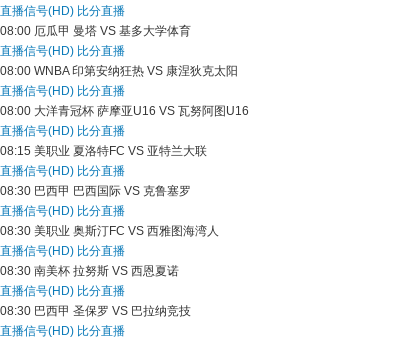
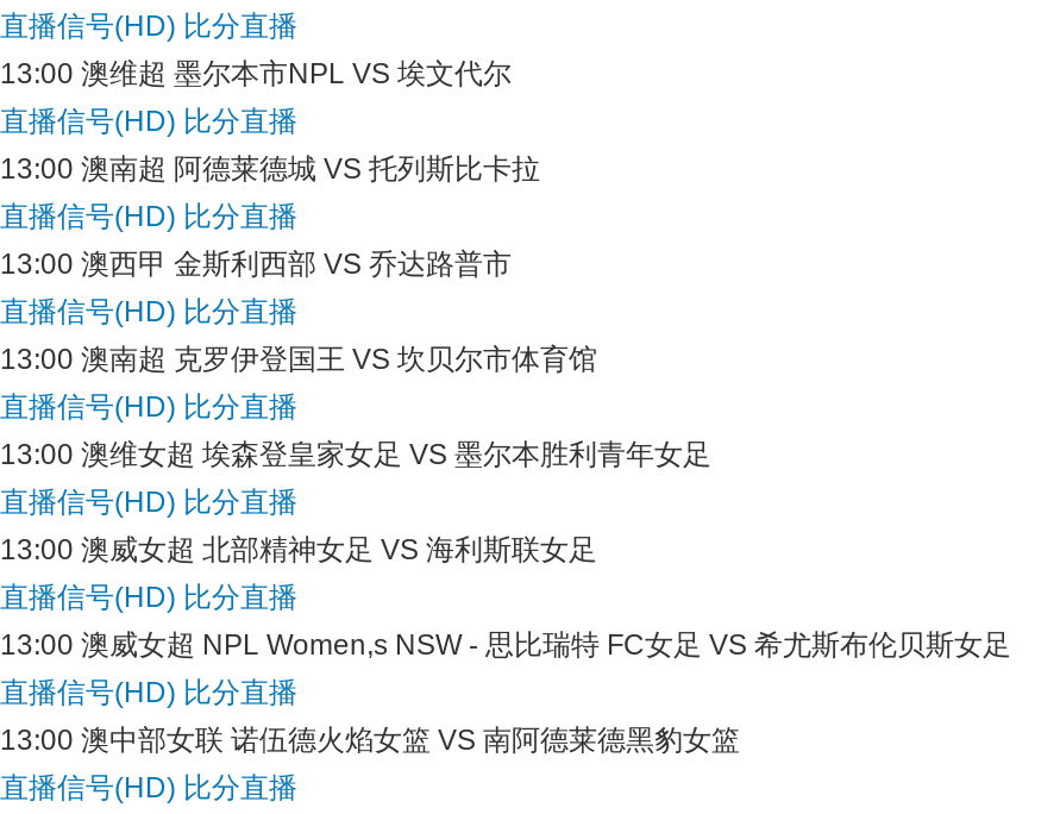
[0,24,191,38] 08:00 厄瓜甲曼塔 VS 基多大学体育 -> [0,57,512,90] 13:00 澳维超墨尔本市NPL VS 埃文代尔
[0,64,238,78] 08:00 WNBA印第安纳狂热 VS 康涅狄克太阳 -> [0,152,540,186] 13:00 澳南超阿德莱德城 VS 托列斯比卡拉
[0,104,249,118] 08:00 大洋青冠杯萨摩亚U16 VS 瓦努阿图U16 -> [0,248,512,281] 13:00 澳西甲金斯利西部 VS 乔达路普市
[0,144,207,158] 08:15 美职业夏洛特FC VS 亚特兰大联 -> [0,343,597,376] 13:00 澳南超克罗伊登国王 VS 坎贝尔市体育馆
[0,184,191,198] 08:30 巴西甲巴西国际 VS 克鲁塞罗 -> [0,438,711,471] 13:00 澳维女超埃森登皇家女足 VS 墨尔本胜利青年女足
[0,224,219,238] 08:30 美职业奥斯汀FC VS 西雅图海湾人 -> [0,533,597,566] 13:00 澳威女超北部精神女足 VS 海利斯联女足
[0,264,179,278] 08:30 南美杯拉努斯 VS 西恩夏诺 -> [0,628,1011,662] 13:00 澳威女超NPL Women,s NSW - 思比瑞特 FC女足 VS 希尤斯布伦贝斯女足
[0,304,191,318] 08:30 巴西甲圣保罗 VS 巴拉纳竞技 -> [0,724,740,757] 13:00 澳中部女联诺伍德火焰女篮 VS 南阿德莱德黑豹女篮

